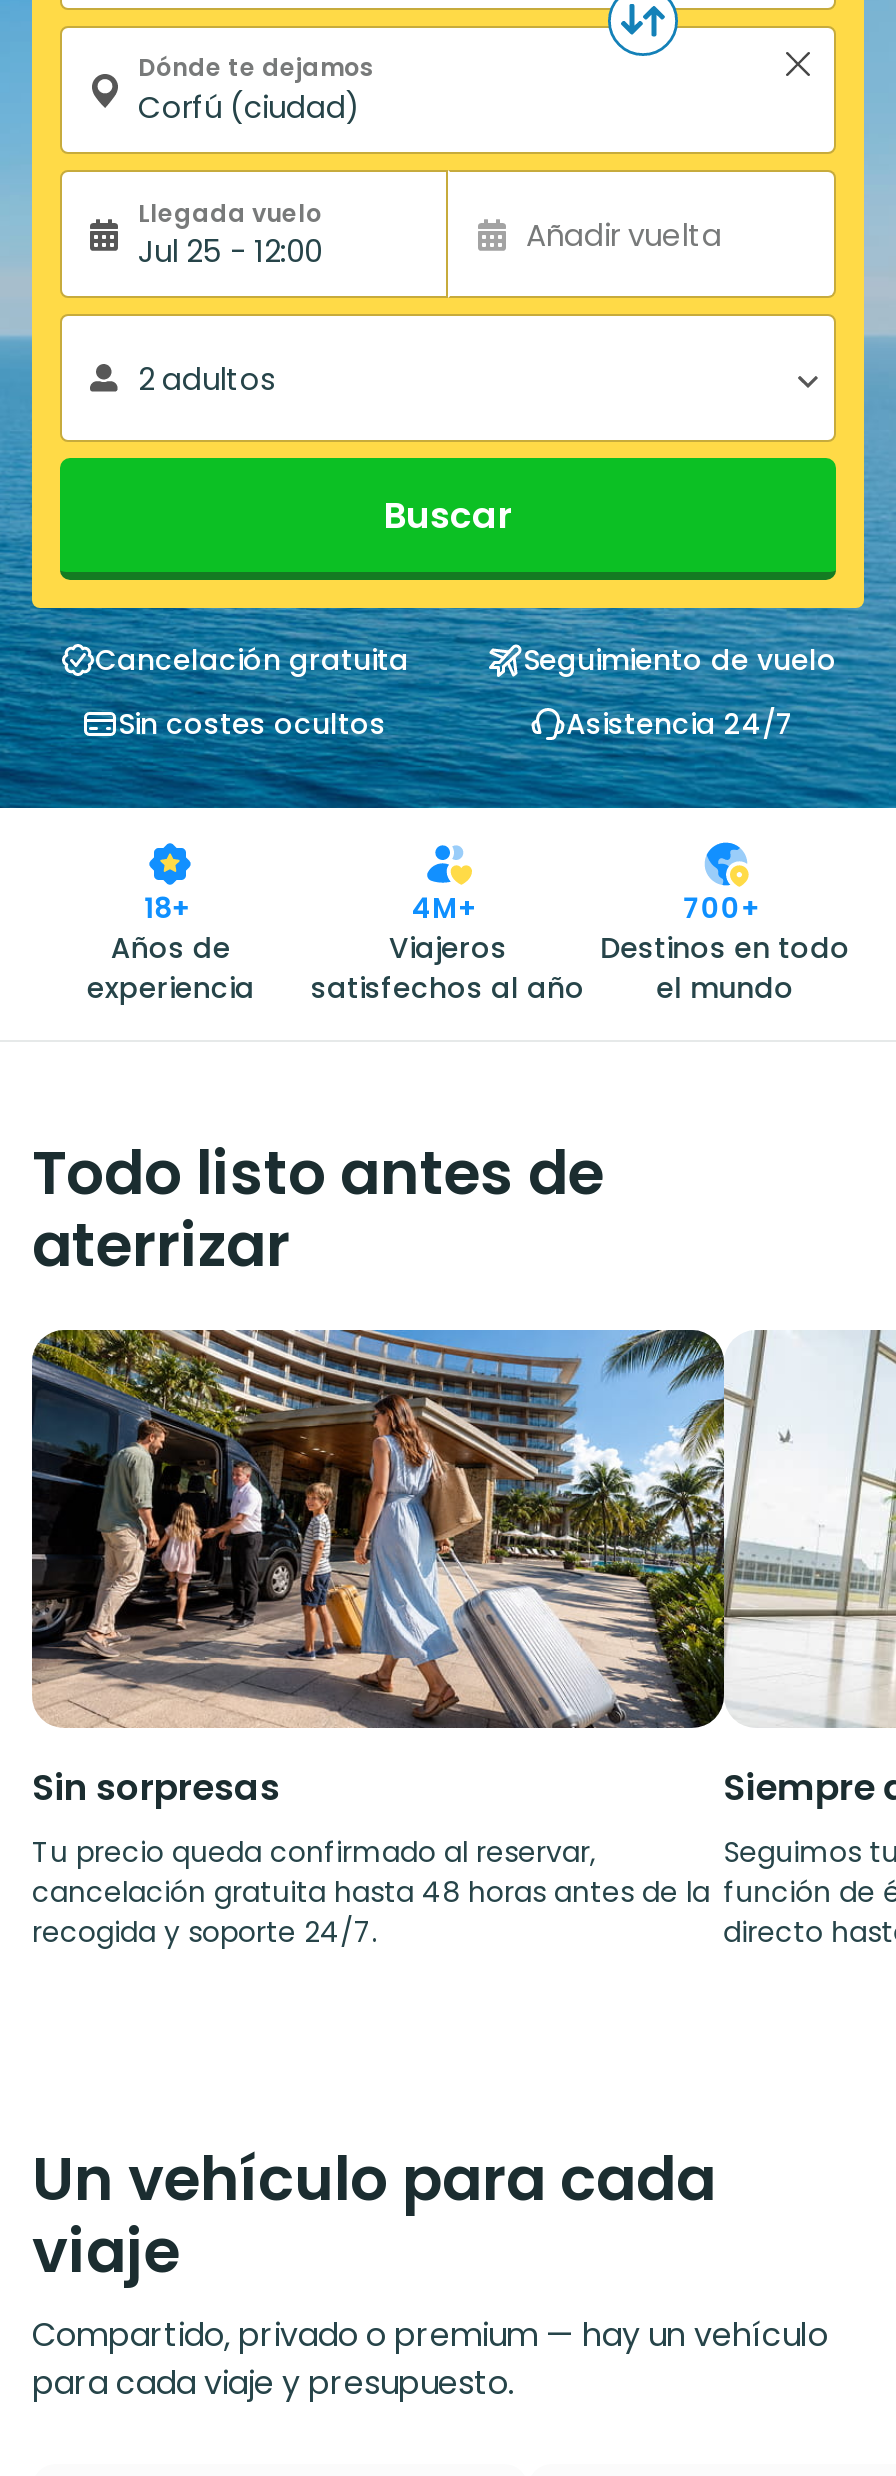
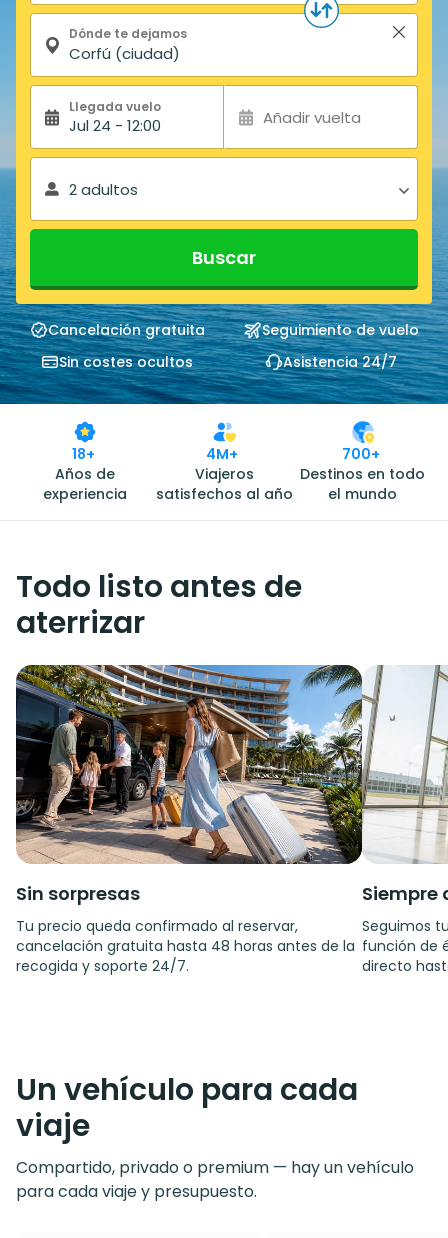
[138,230,322,272] Jul 25 - 12:00 -> [69,115,161,136] Jul 24 - 12:00

